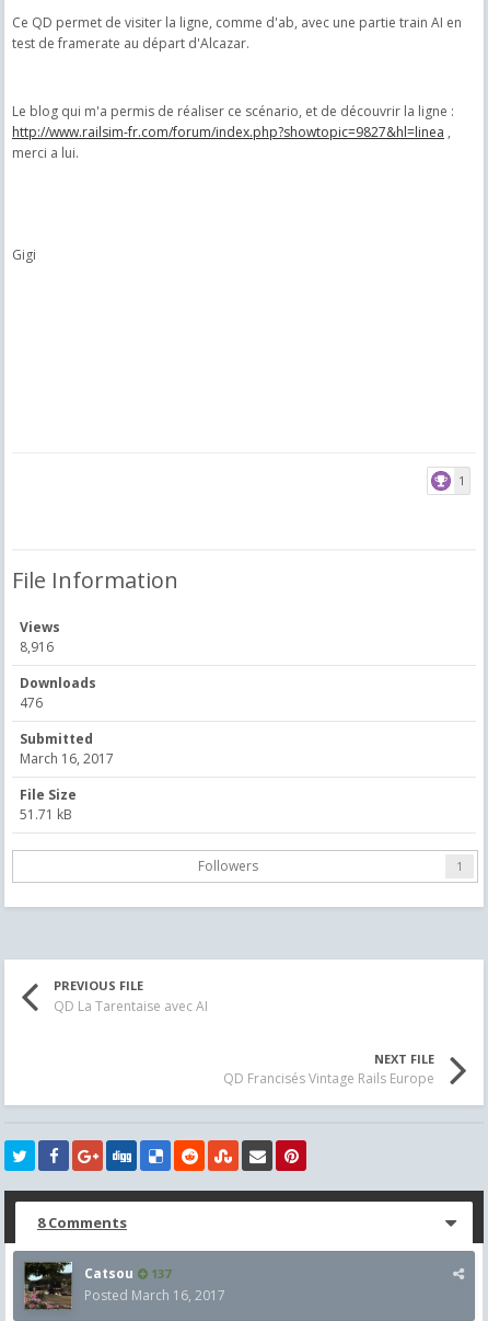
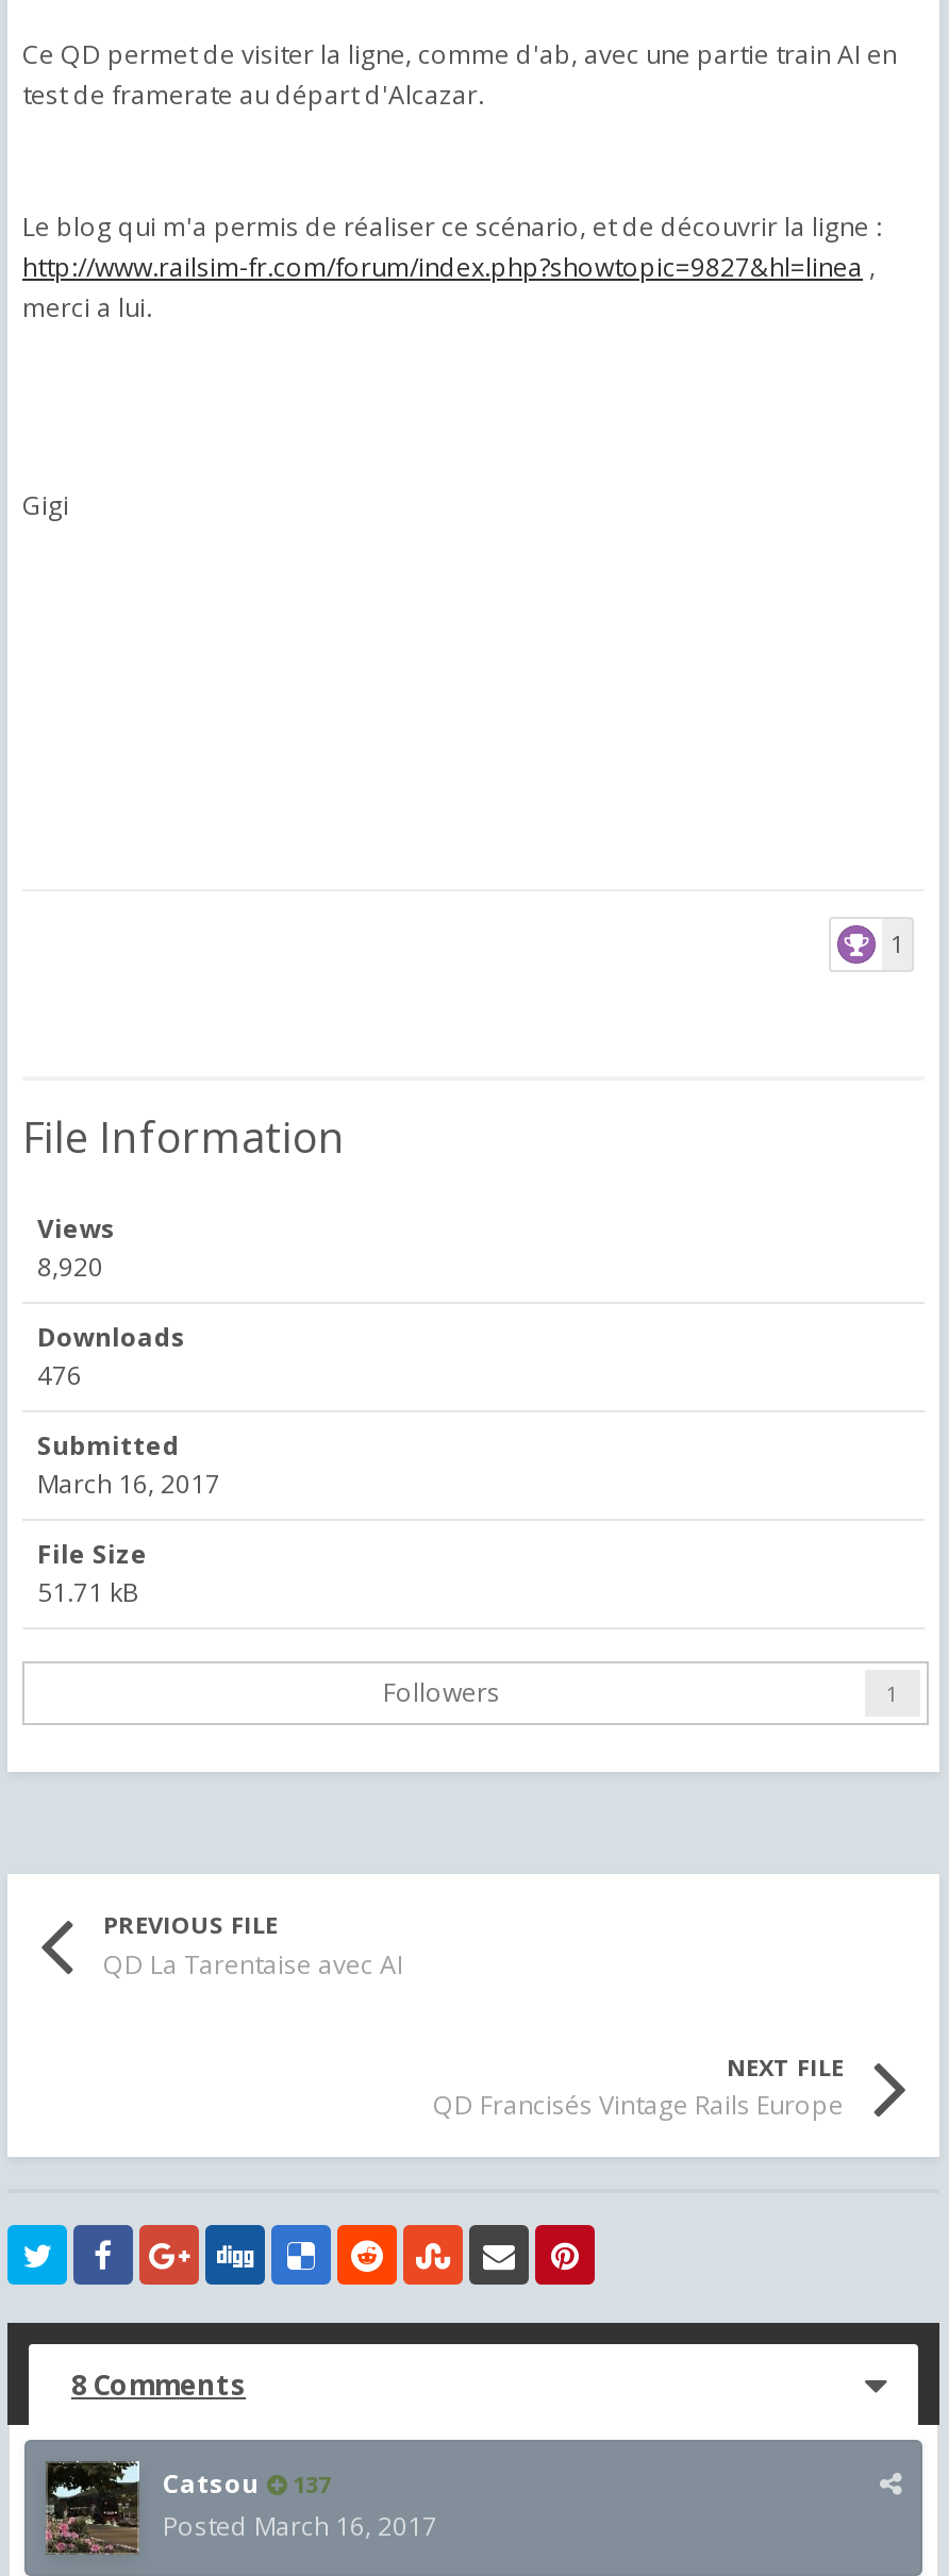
[20,637,54,656] 8,916 -> [37,1248,103,1284] 8,920

